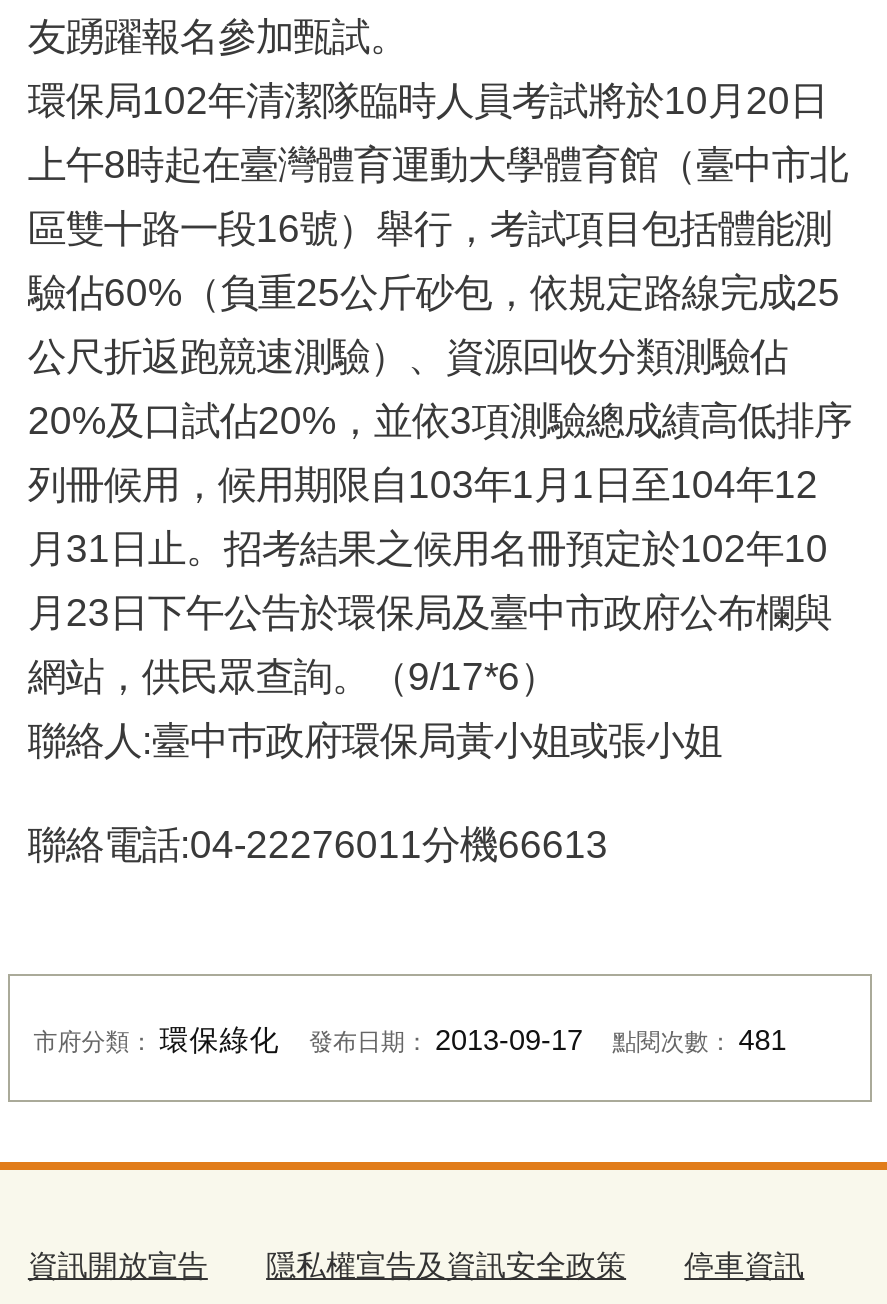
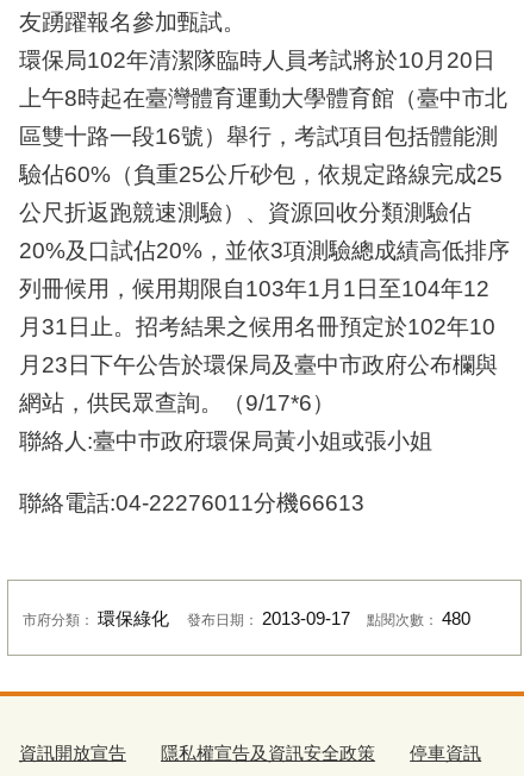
[33,1024,787,1056] 市府分類：環保綠化 發布日期：2013-09-17 點閱次數：481 -> [22,609,471,628] 市府分類：環保綠化 發布日期：2013-09-17 點閱次數：480

